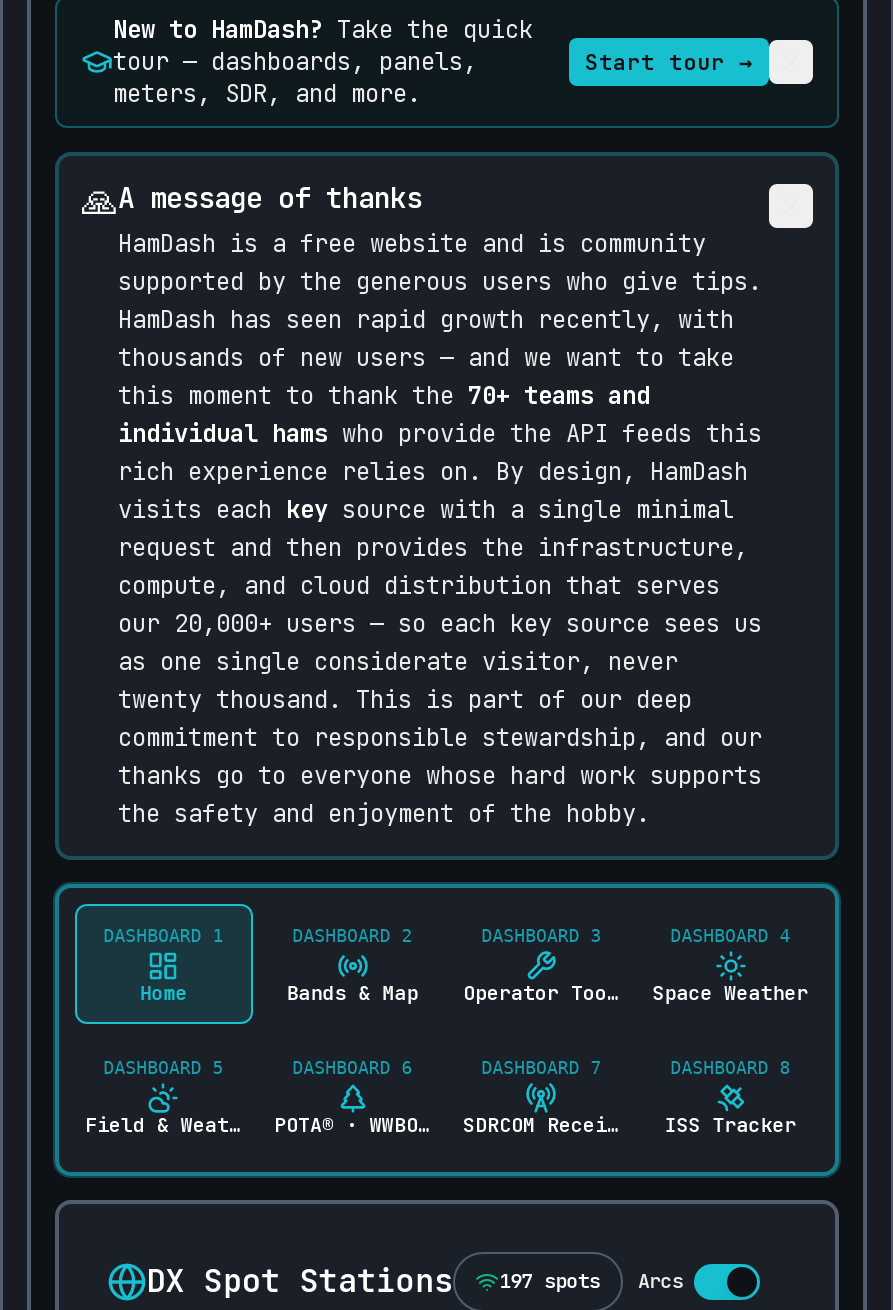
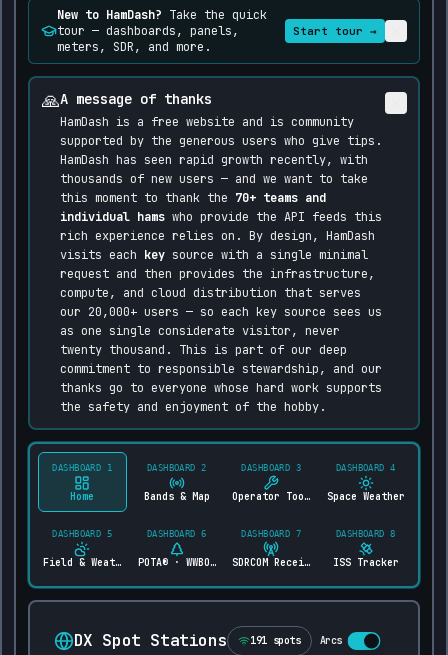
[146,1259,683,1301] DX Spot Stations 197 spots Arcs -> [73,629,342,650] DX Spot Stations 191 spots Arcs

